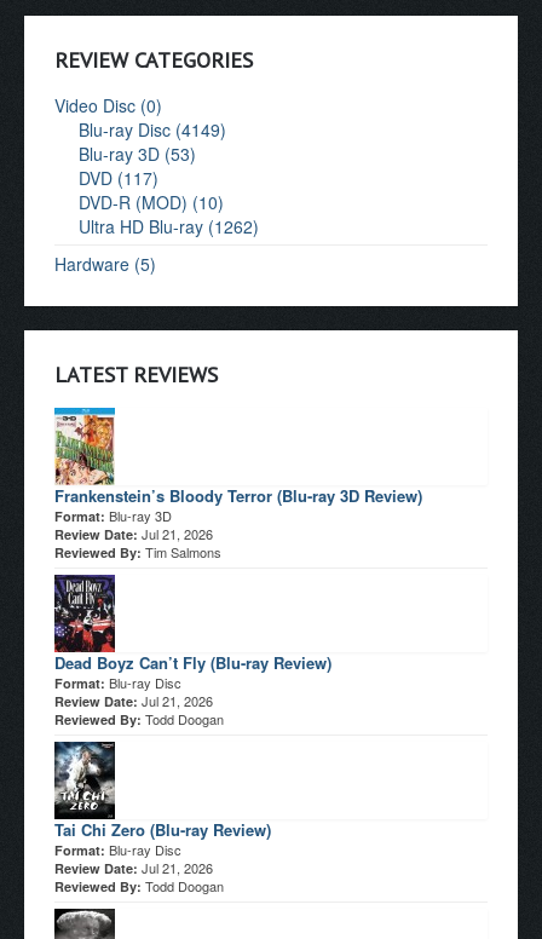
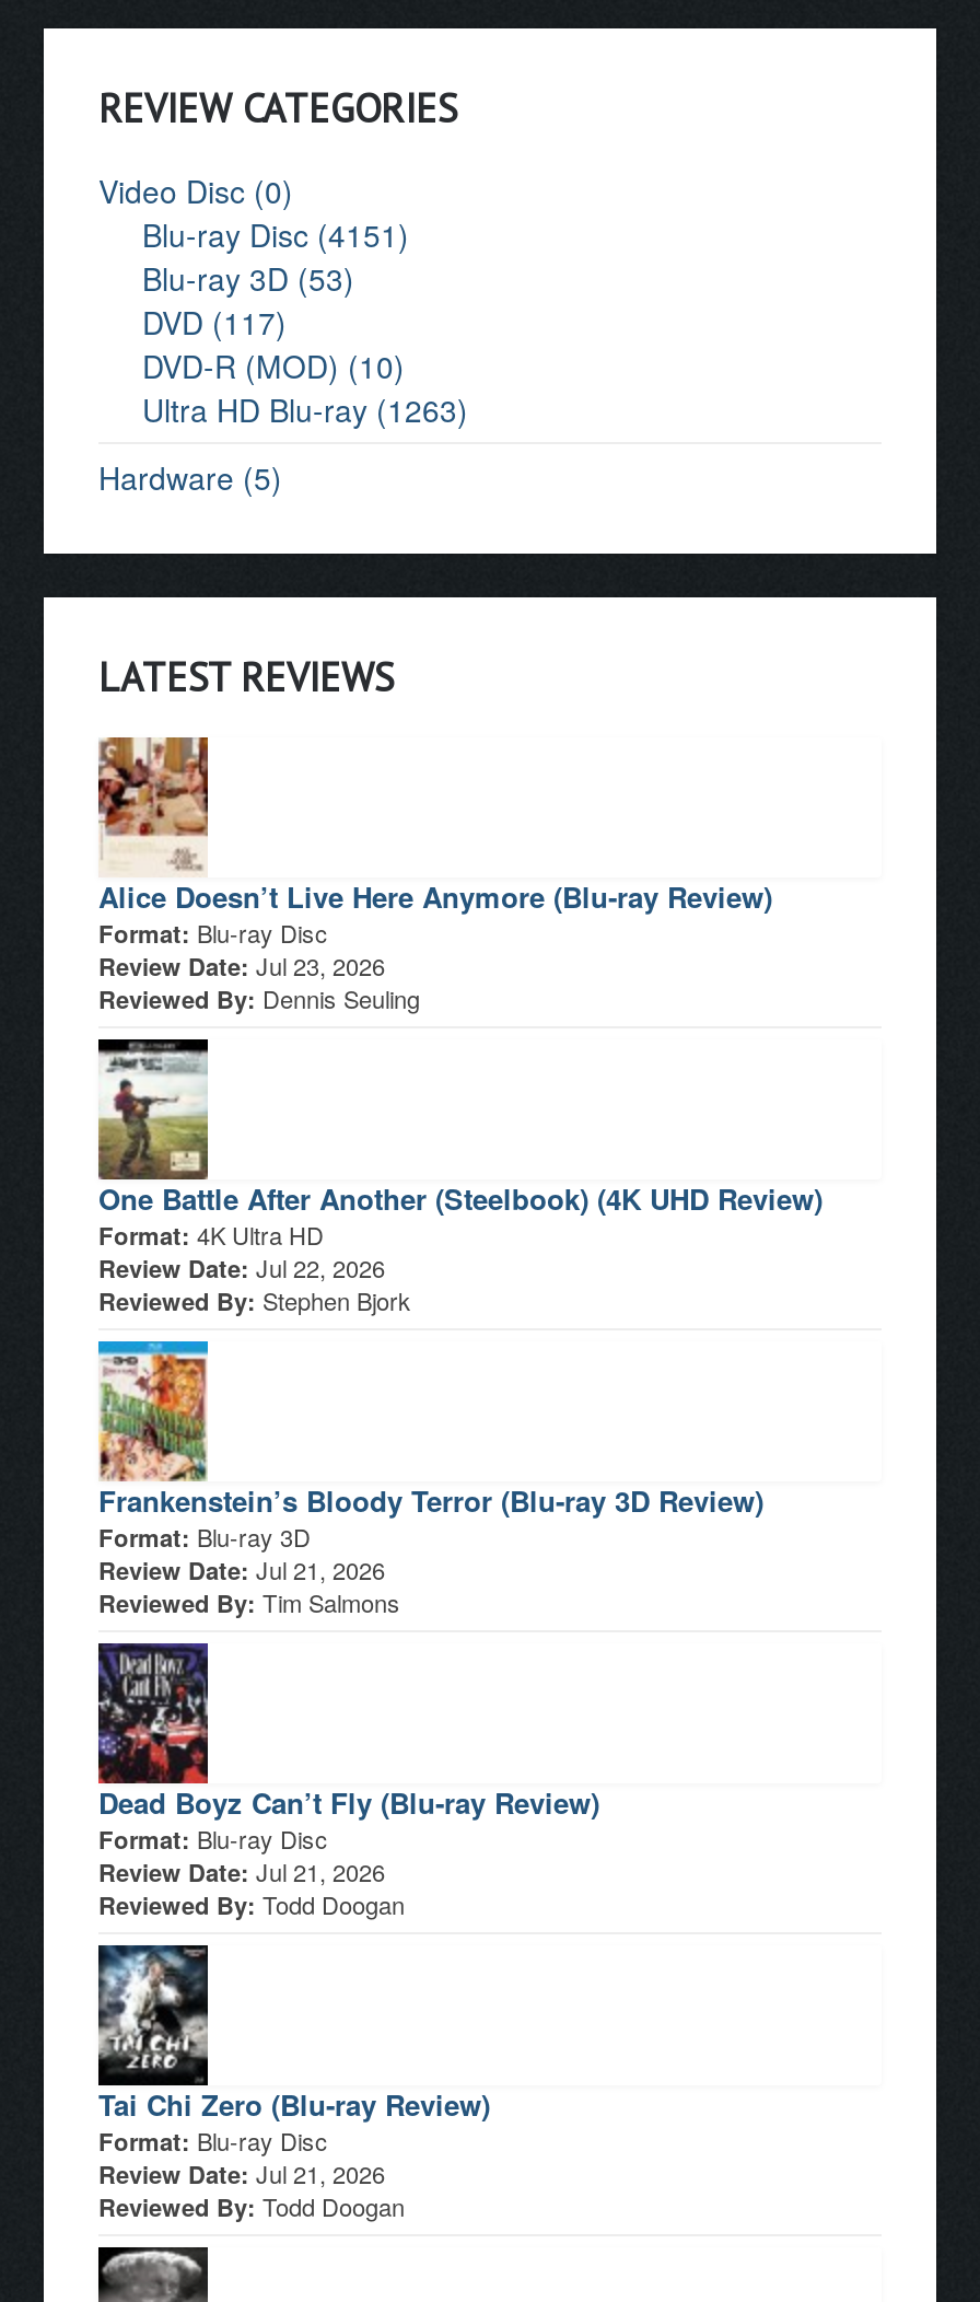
[79,117,226,141] Blu-ray Disc (4149) -> [142,212,409,256] Blu-ray Disc (4151)
[79,214,259,238] Ultra HD Blu-ray (1262) -> [142,387,468,431] Ultra HD Blu-ray (1263)
none -> [96,735,772,1015] [image] | Alice Doesn’t Live Here Anymore (Blu-ray Review) | Format: Blu-ray Disc | Review Date: Jul 23, 2026 | Reviewed By: Dennis Seuling
none -> [96,1042,822,1317] [image] | One Battle After Another (Steelbook) (4K UHD Review) | Format: 4K Ultra HD | Review Date: Jul 22, 2026 | Reviewed By: Stephen Bjork

